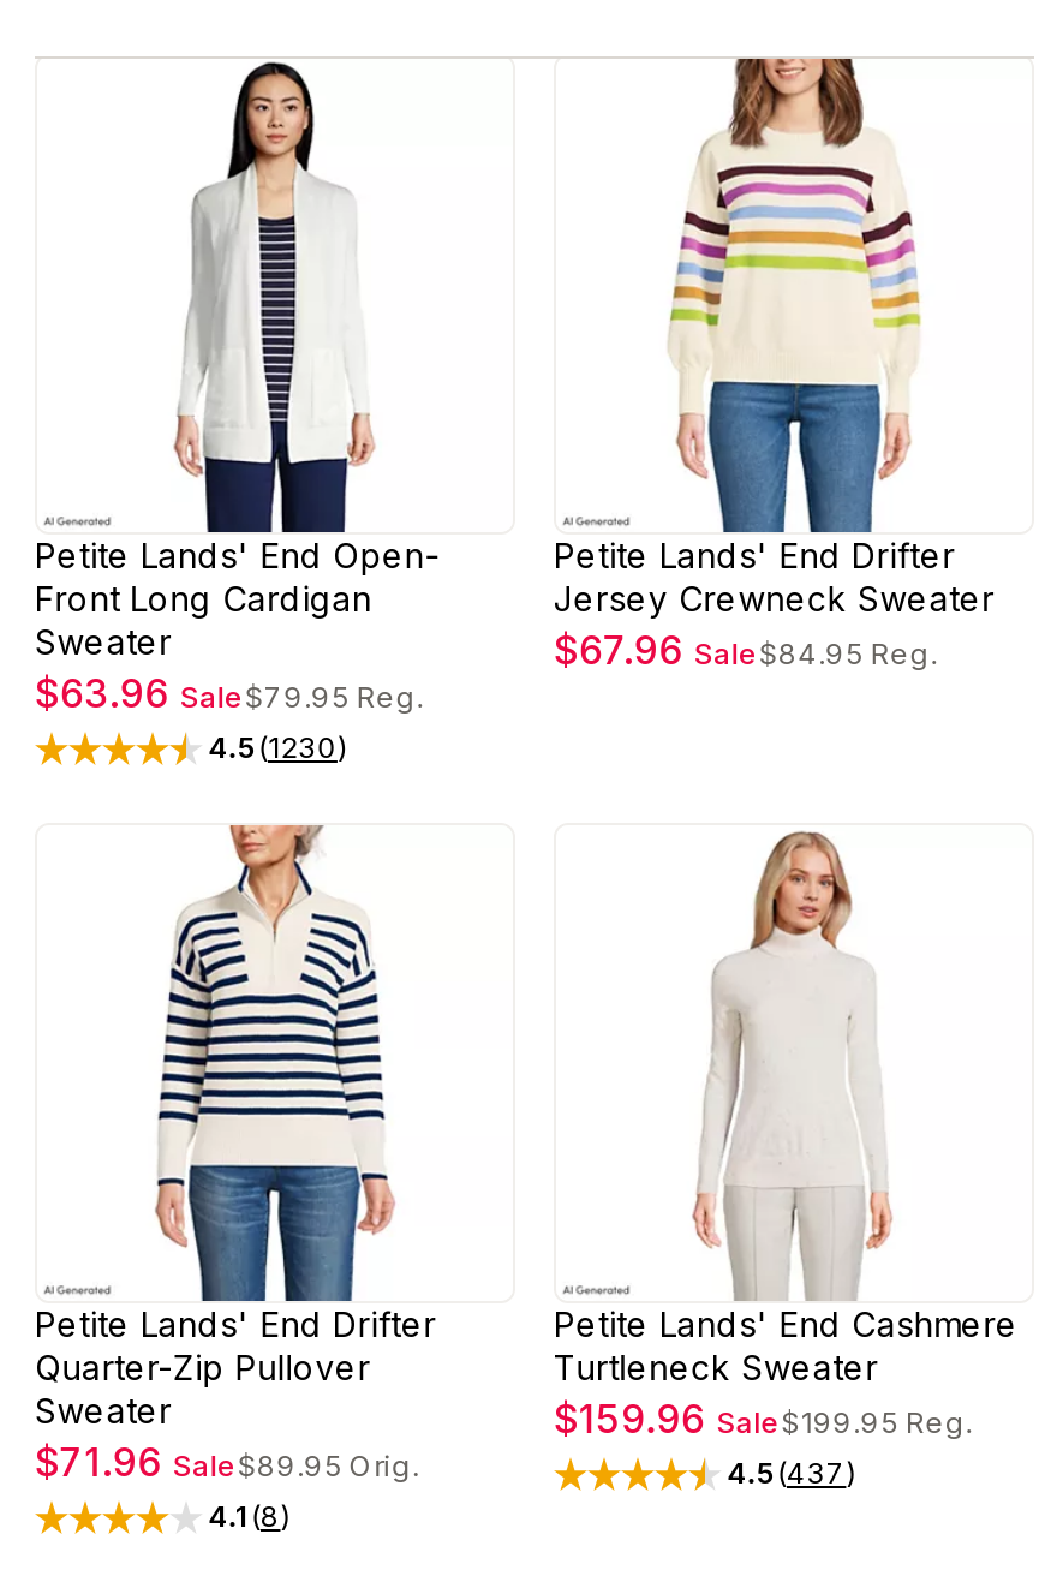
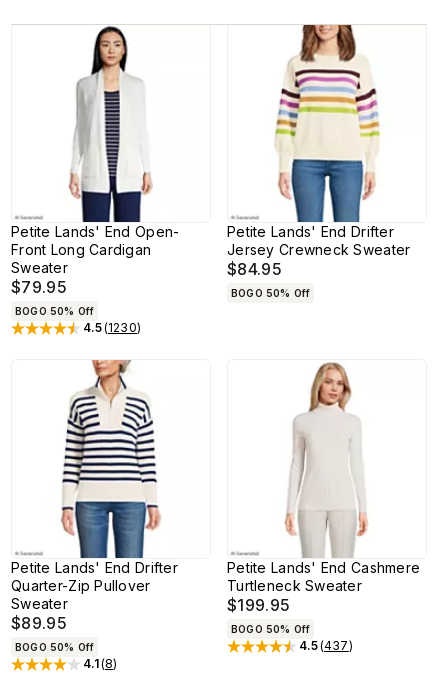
[554,626,938,674] $67.96 Sale$84.95 Reg. -> [227,259,310,299] $84.95 | BOGO 50% Off
[35,669,424,717] $63.96 Sale$79.95 Reg. -> [11,277,94,317] $79.95 | BOGO 50% Off
[554,1395,973,1443] $159.96 Sale$199.95 Reg. -> [227,595,310,635] $199.95 | BOGO 50% Off
[35,1438,419,1486] $71.96 Sale$89.95 Orig. -> [11,613,94,653] $89.95 | BOGO 50% Off

